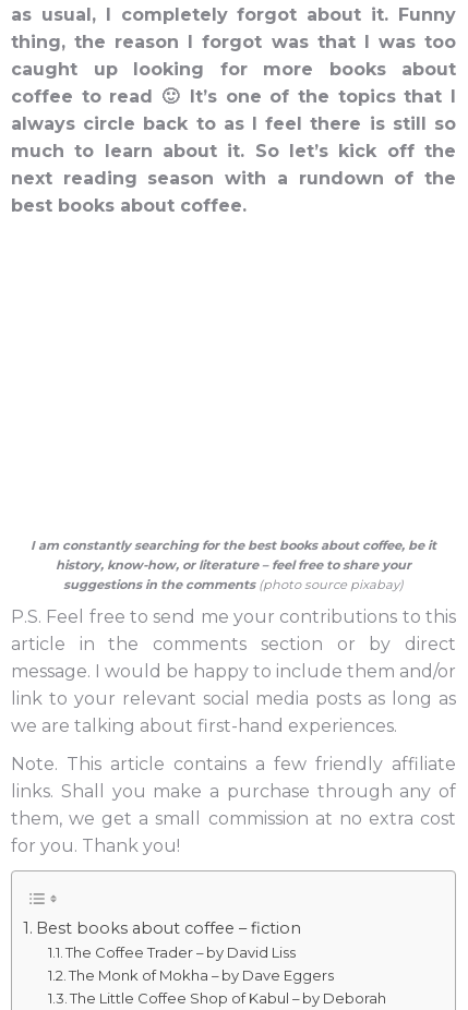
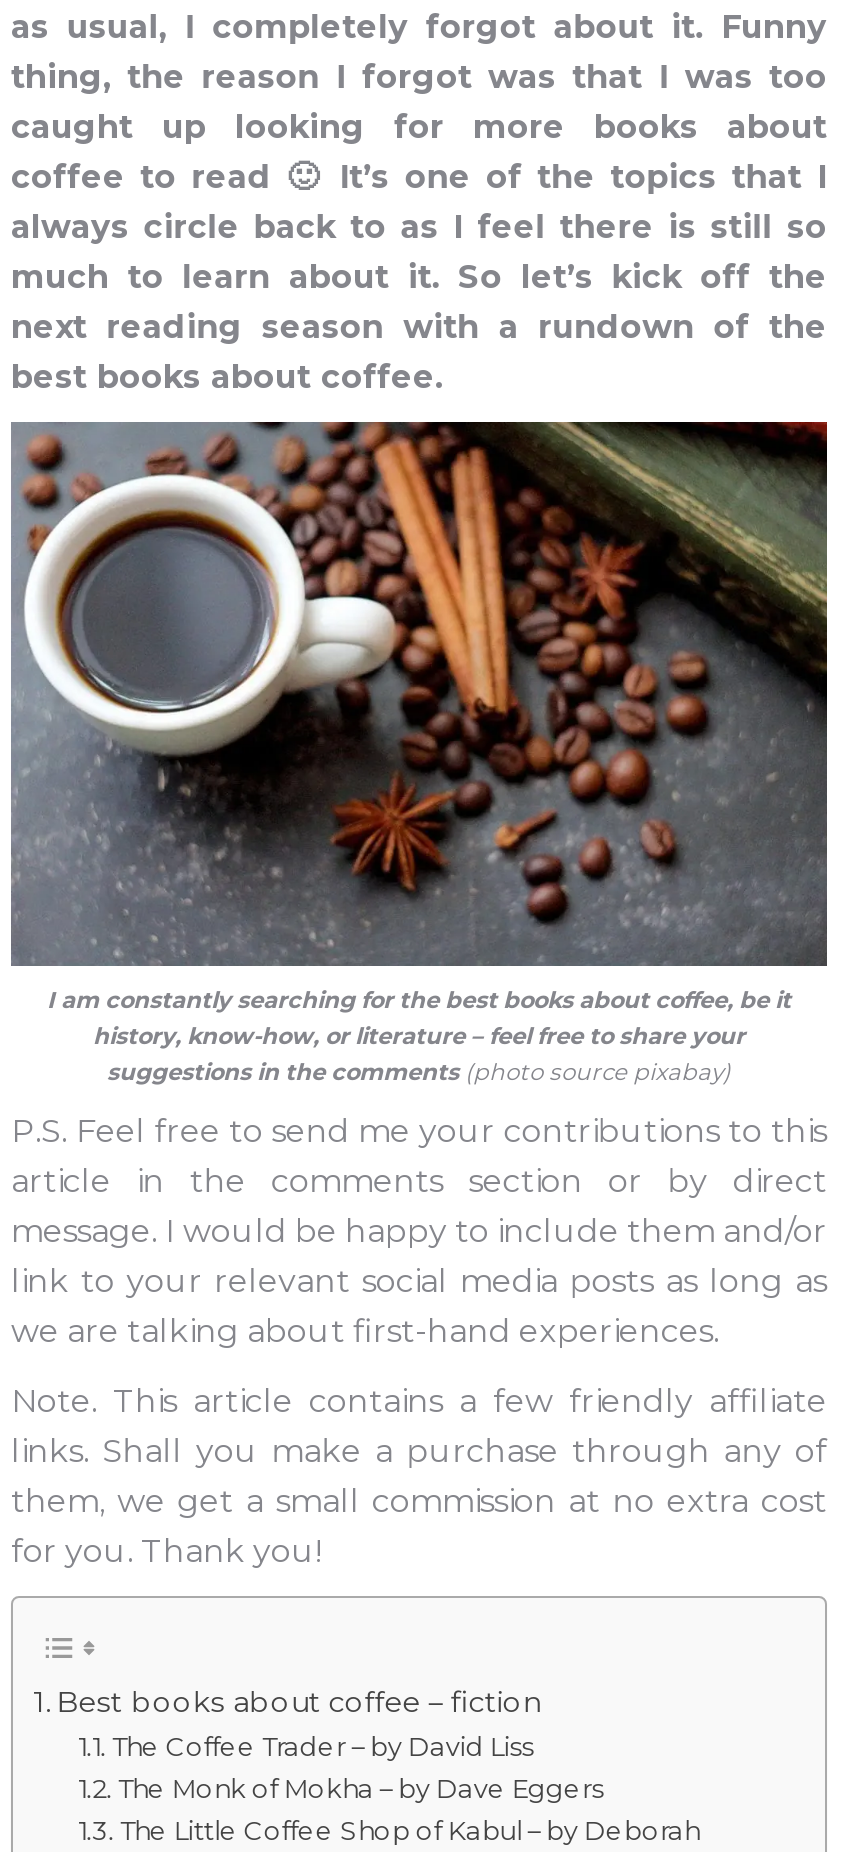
none -> [9,420,829,968] [image]

